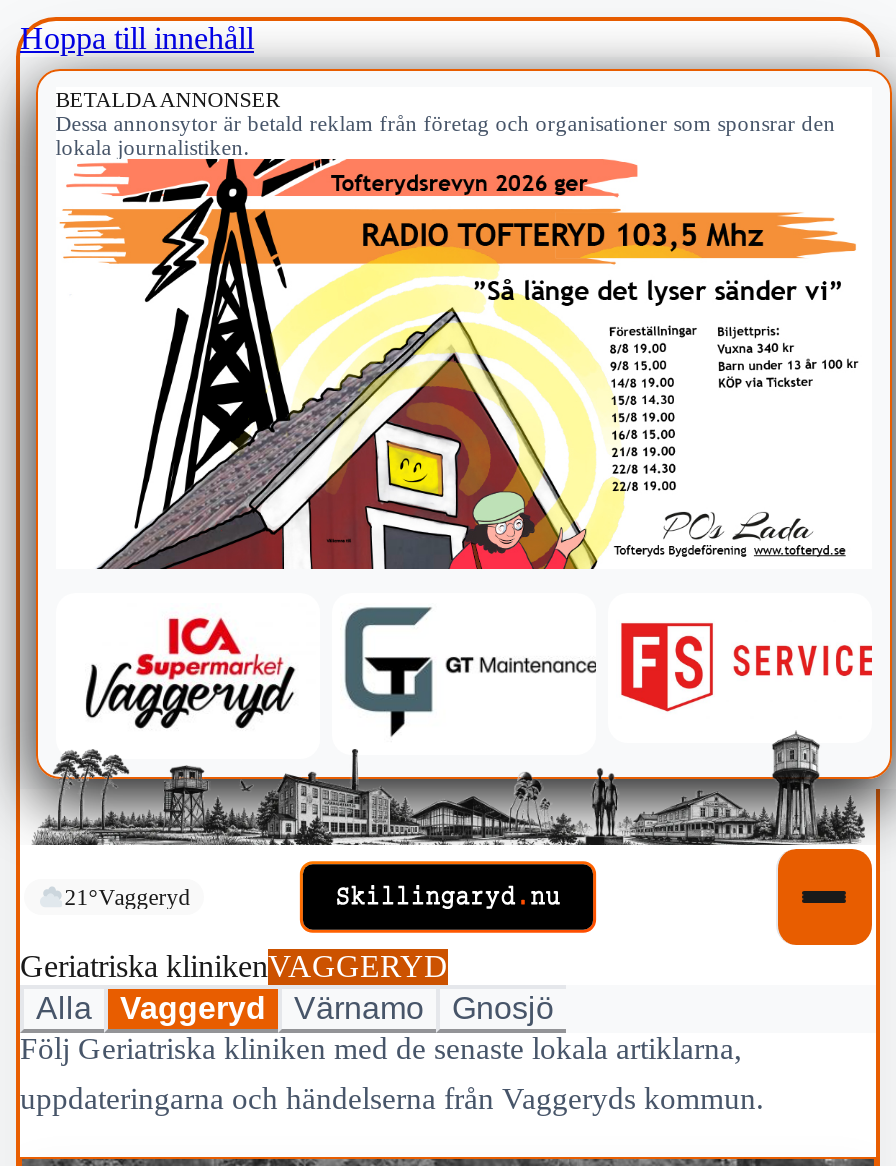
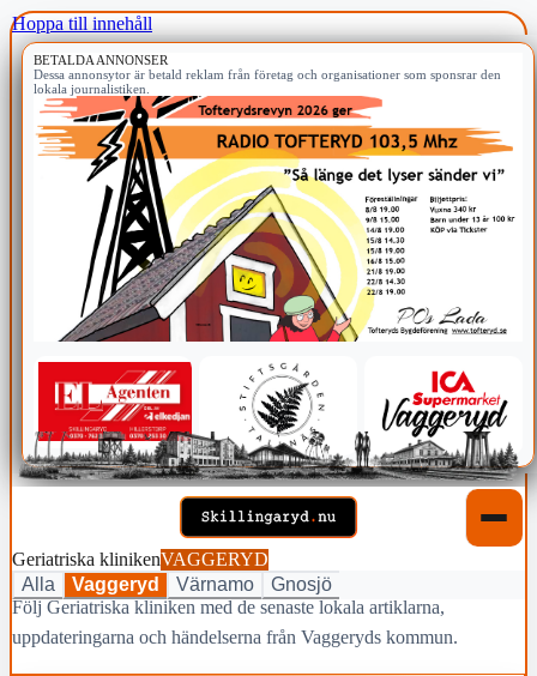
[34,603,874,849] [image] -> [19,361,519,489] [image]
[64,885,190,909] 21°Vaggeryd -> none

